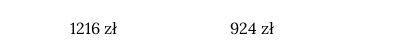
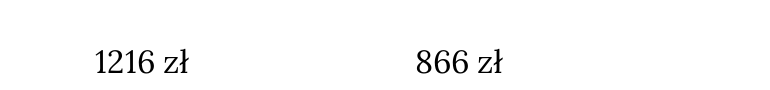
[230,18,274,38] 924 zł -> [415,41,503,81] 866 zł

